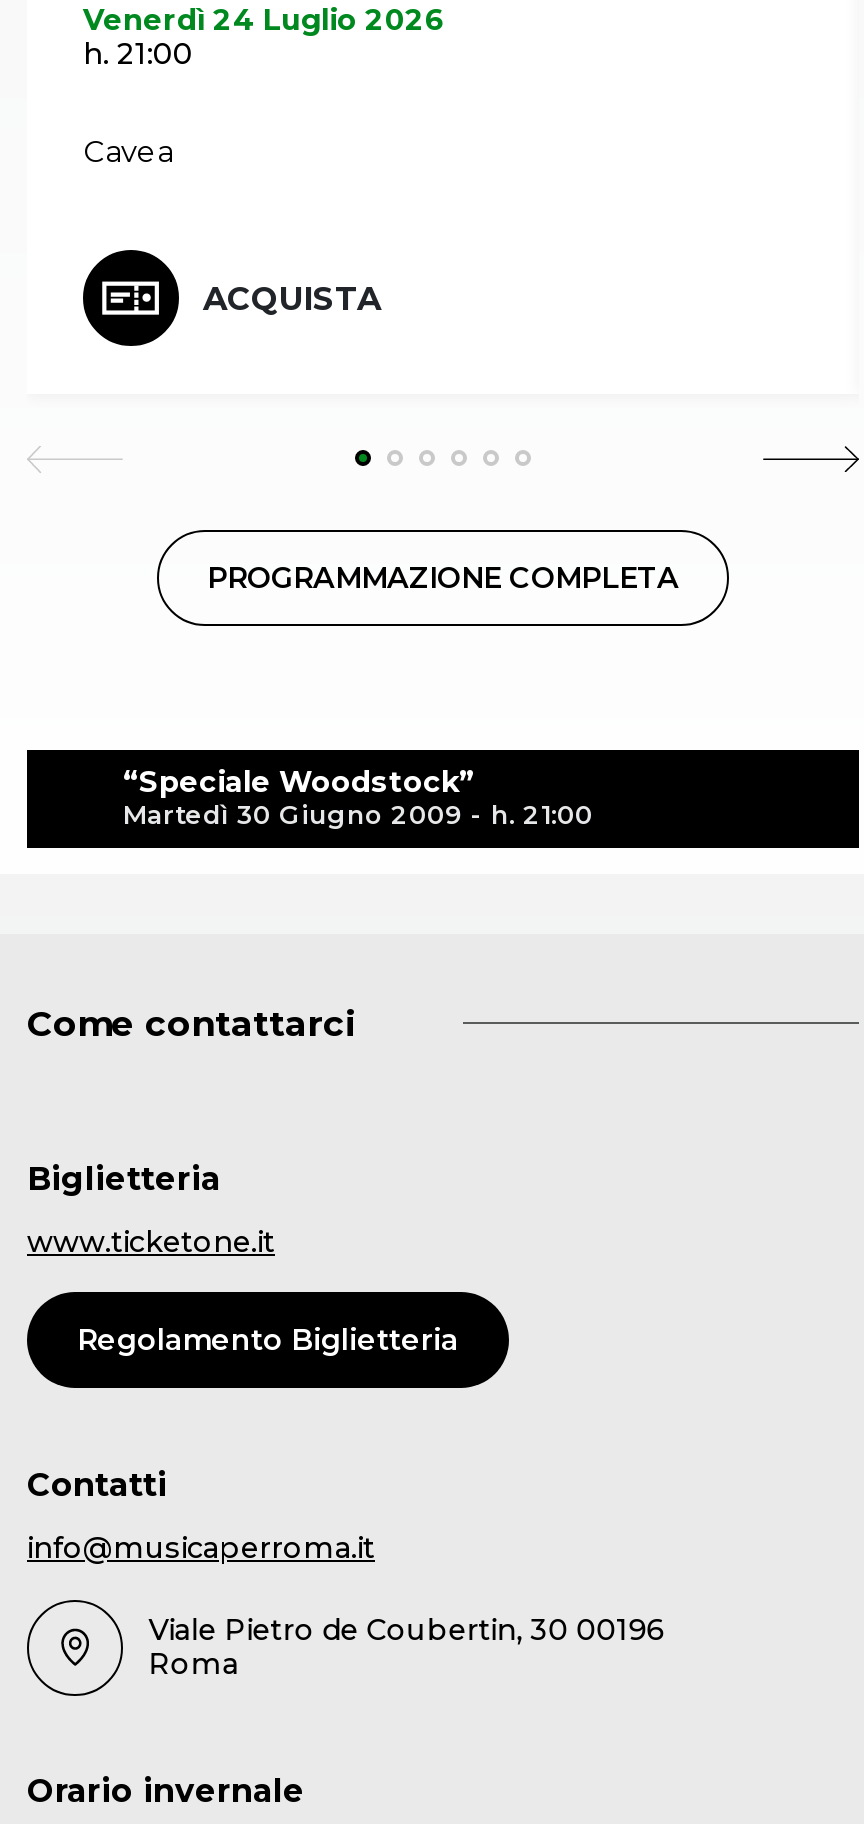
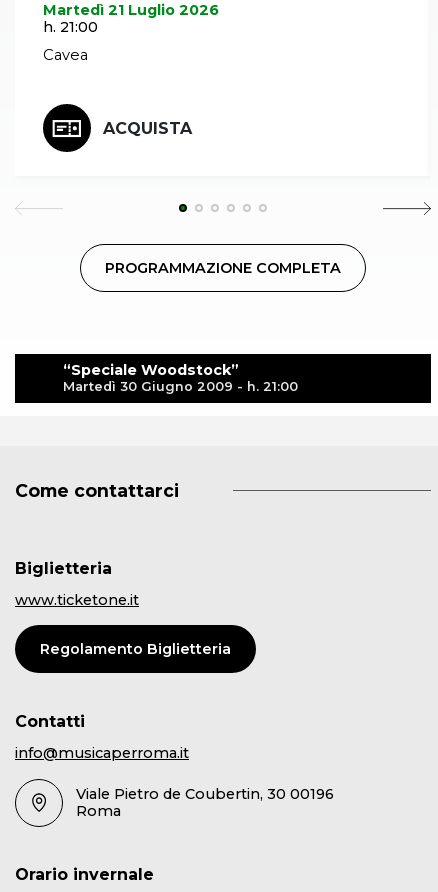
[83,2,445,38] Venerdì 24 Luglio 2026 -> [43,1,219,19] Martedì 21 Luglio 2026

